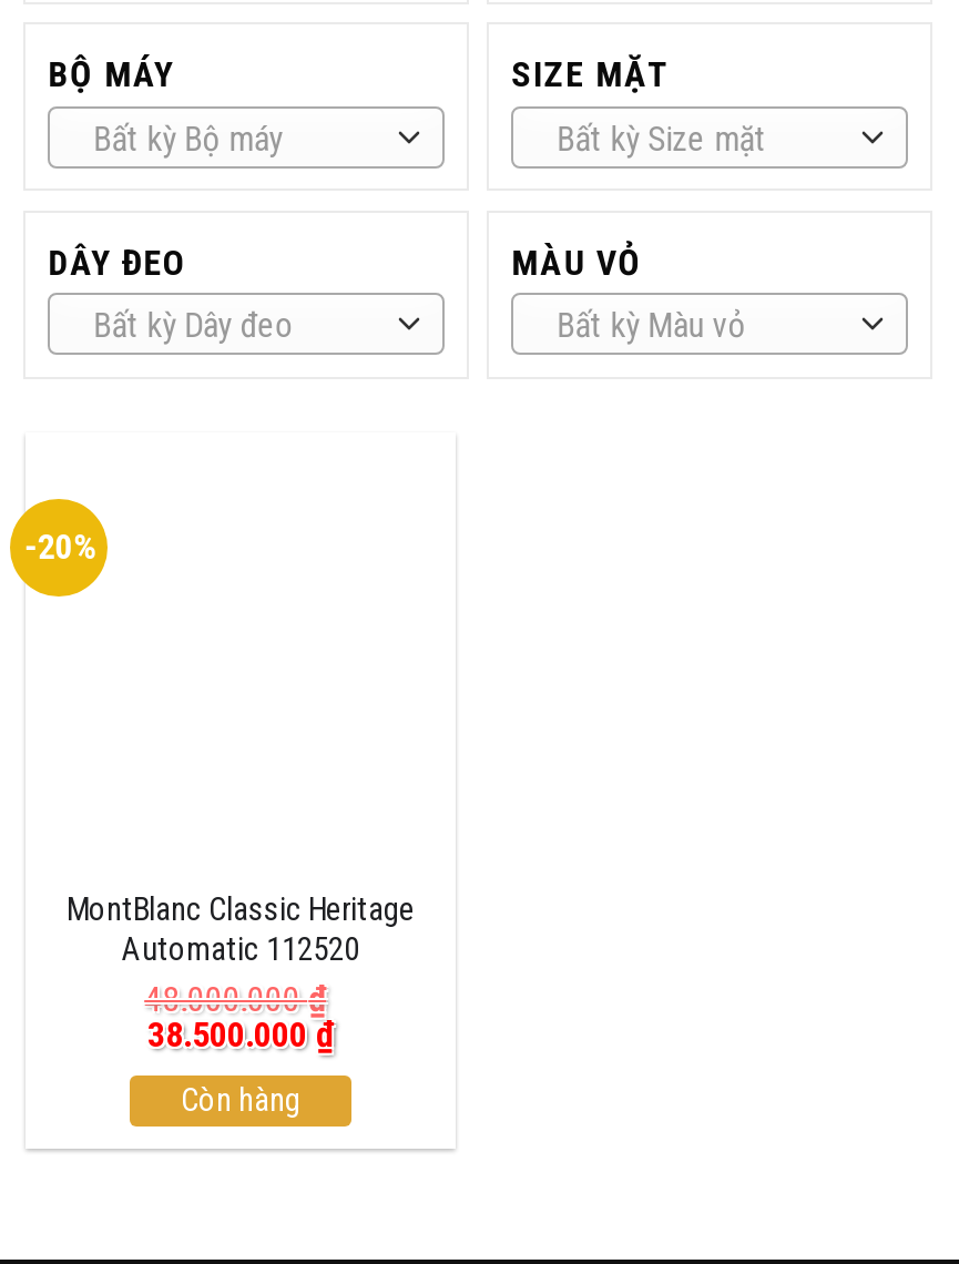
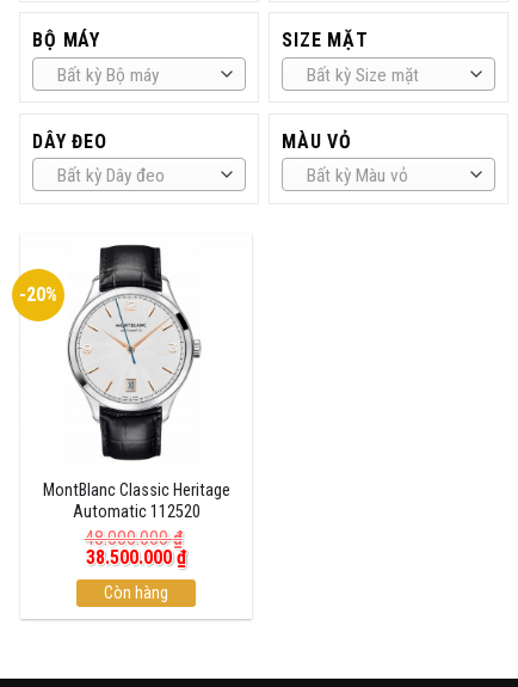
none -> [67,244,202,461] [image]

